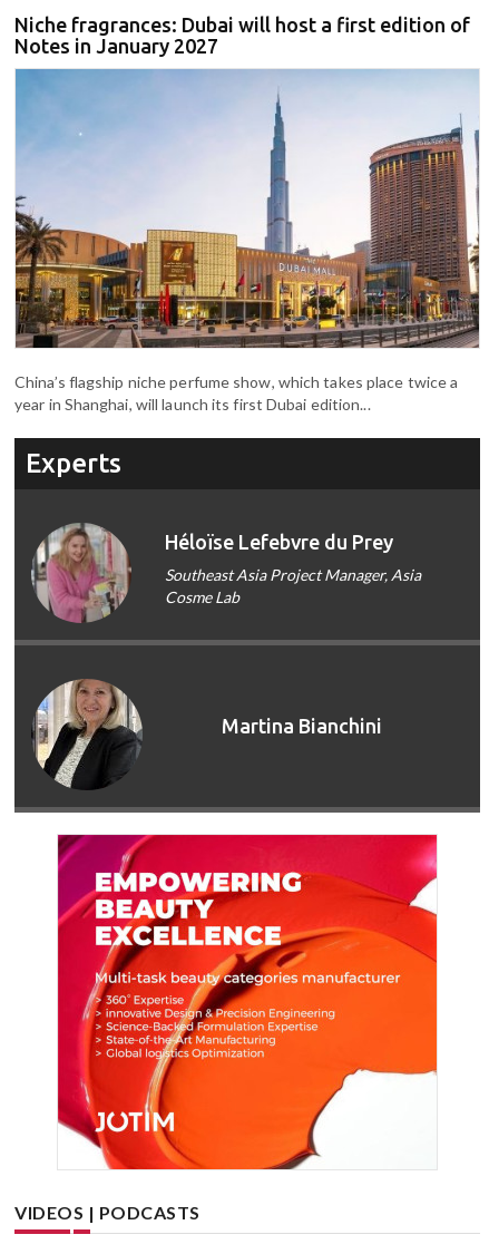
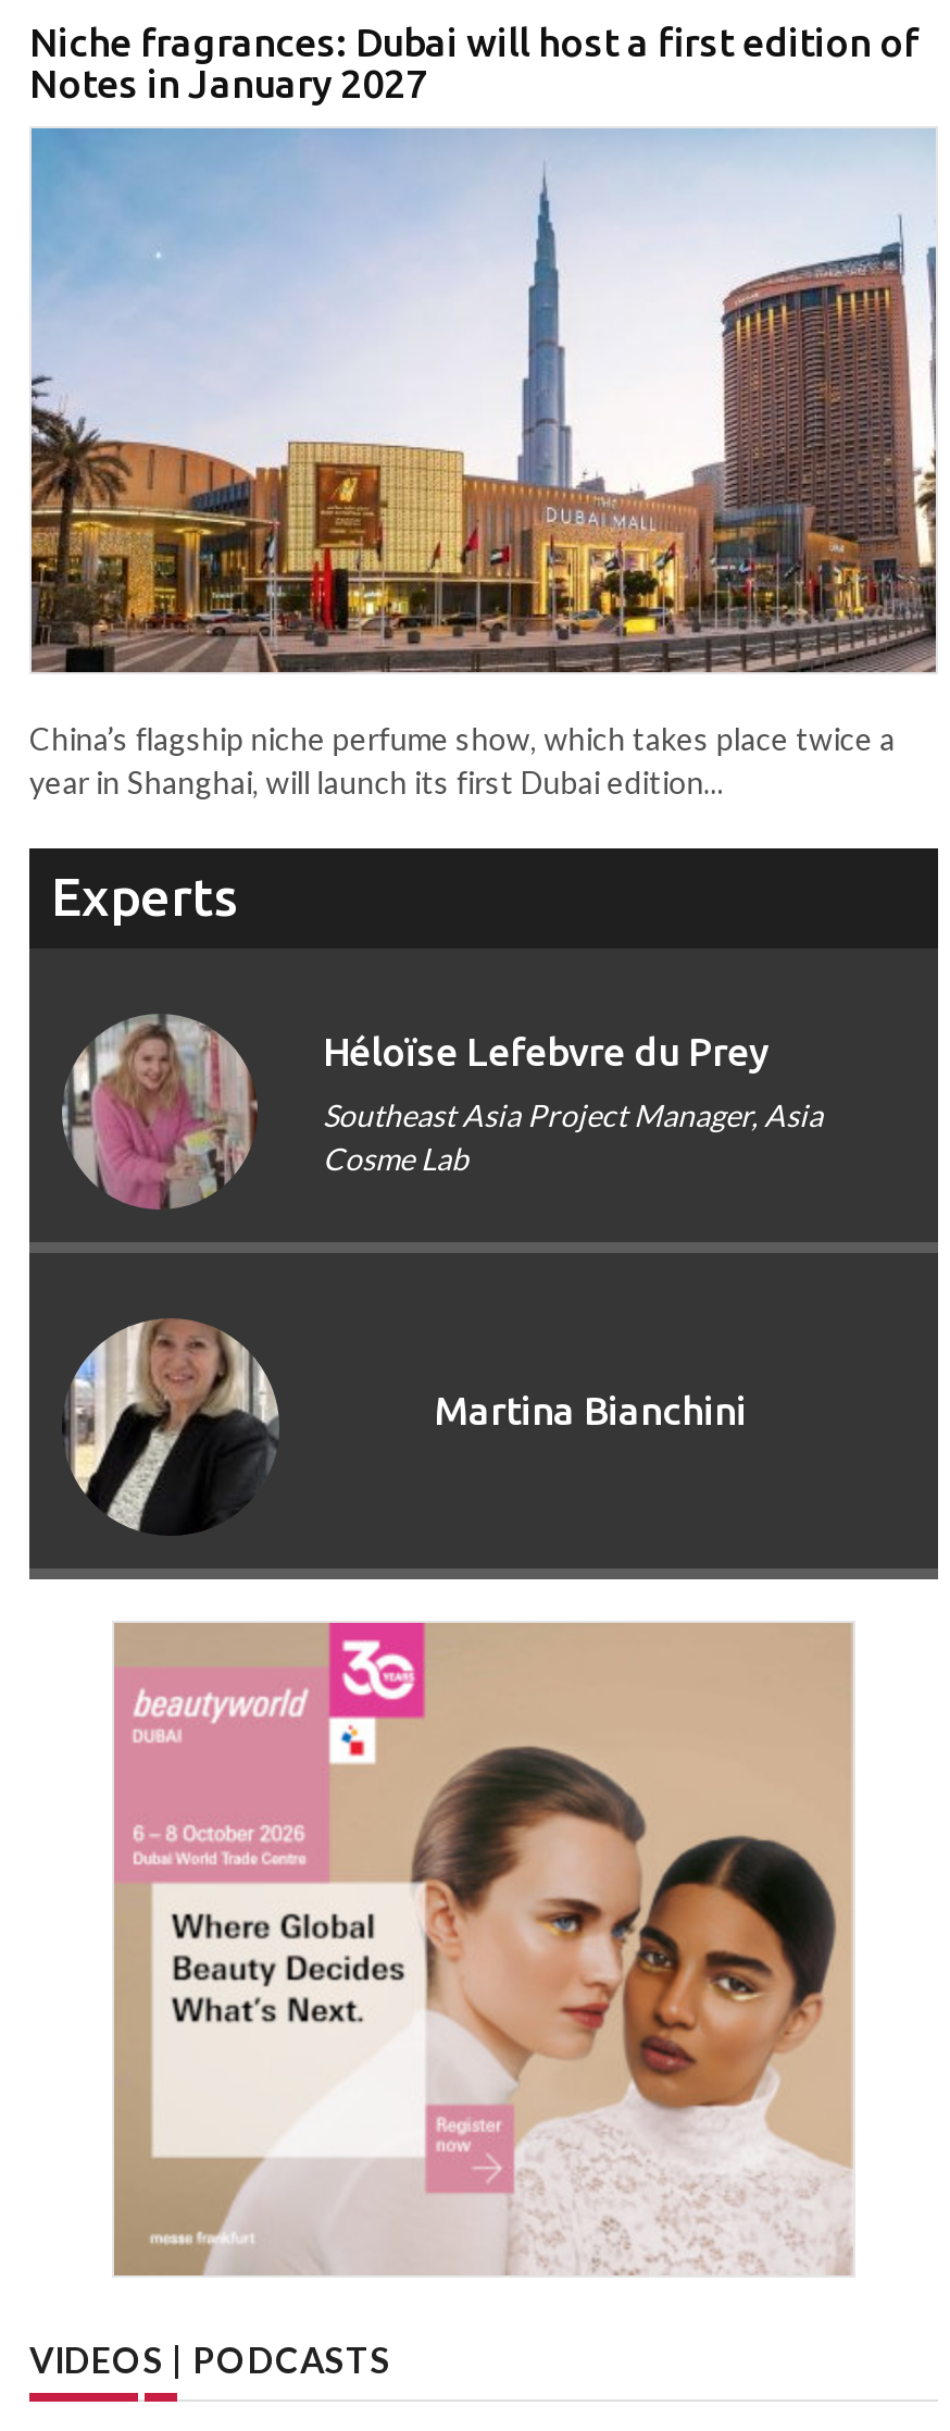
[57,834,437,1170] [image] -> [112,1621,853,2278] [image]

